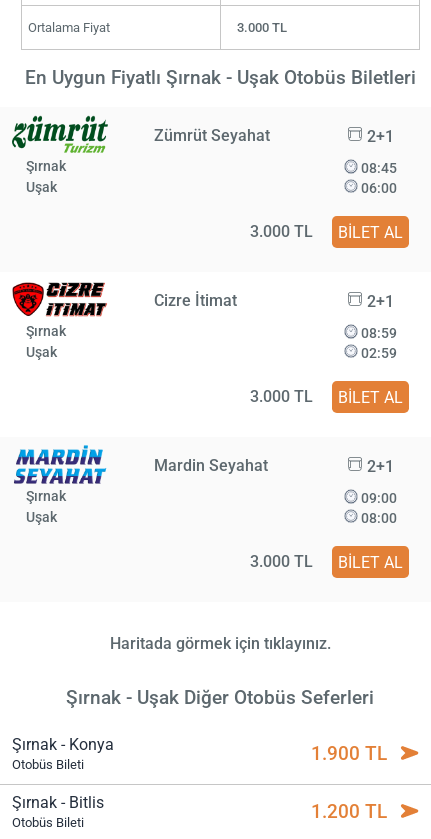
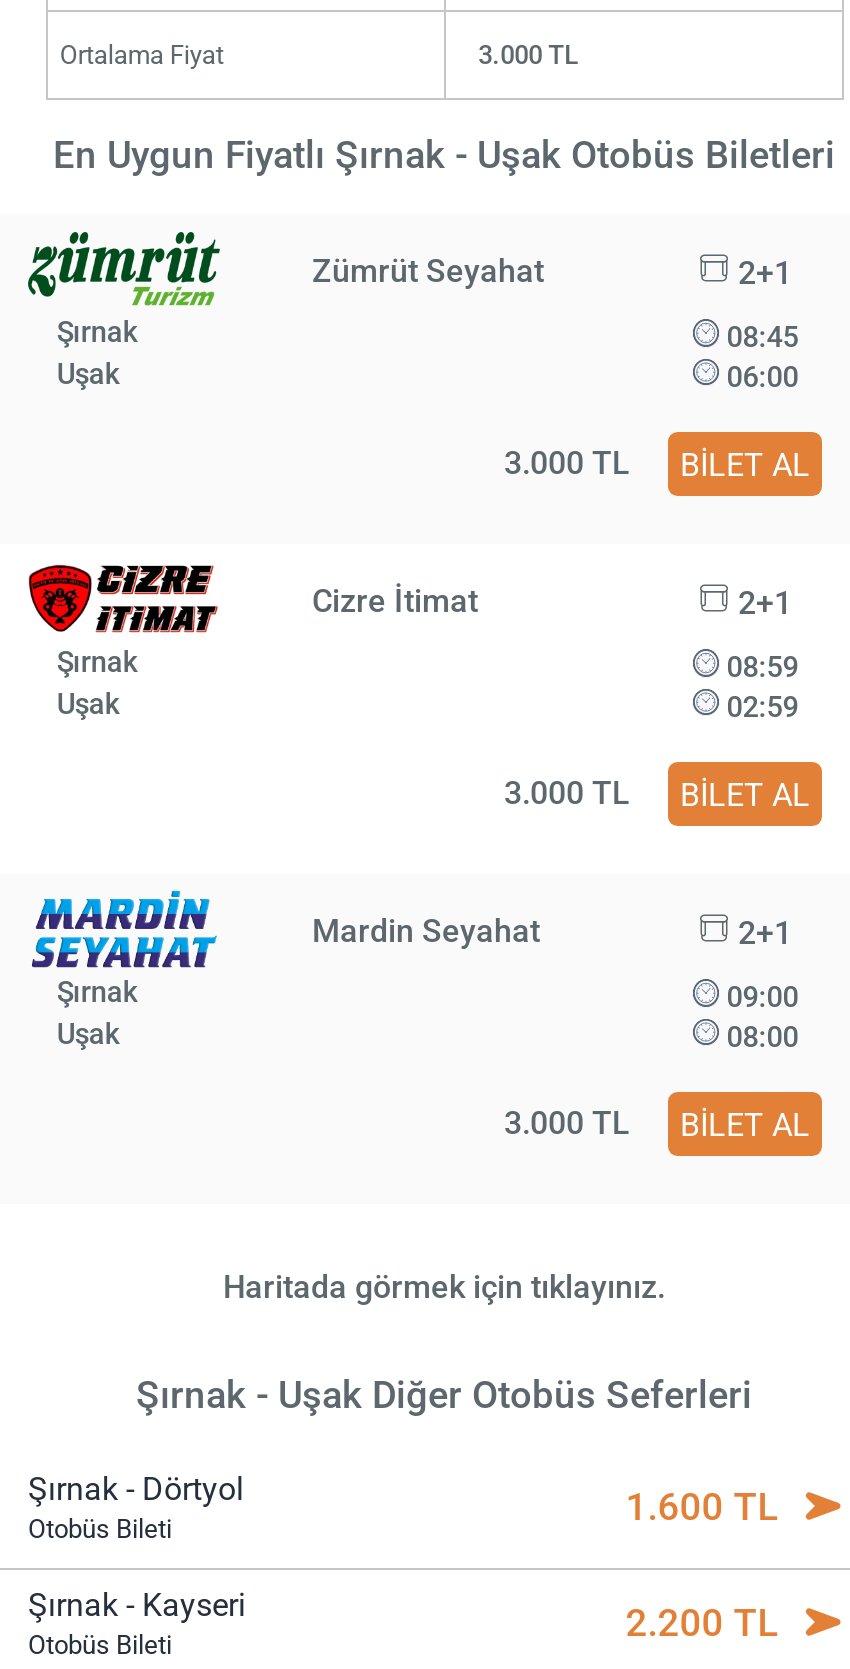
[12,735,114,754] Şırnak - Konya -> [28,1471,244,1509] Şırnak - Dörtyol
[311,742,387,765] 1.900 TL -> [625,1485,777,1531] 1.600 TL
[12,793,104,812] Şırnak - Bitlis -> [28,1586,246,1624] Şırnak - Kayseri
[311,800,387,823] 1.200 TL -> [625,1600,777,1646] 2.200 TL

